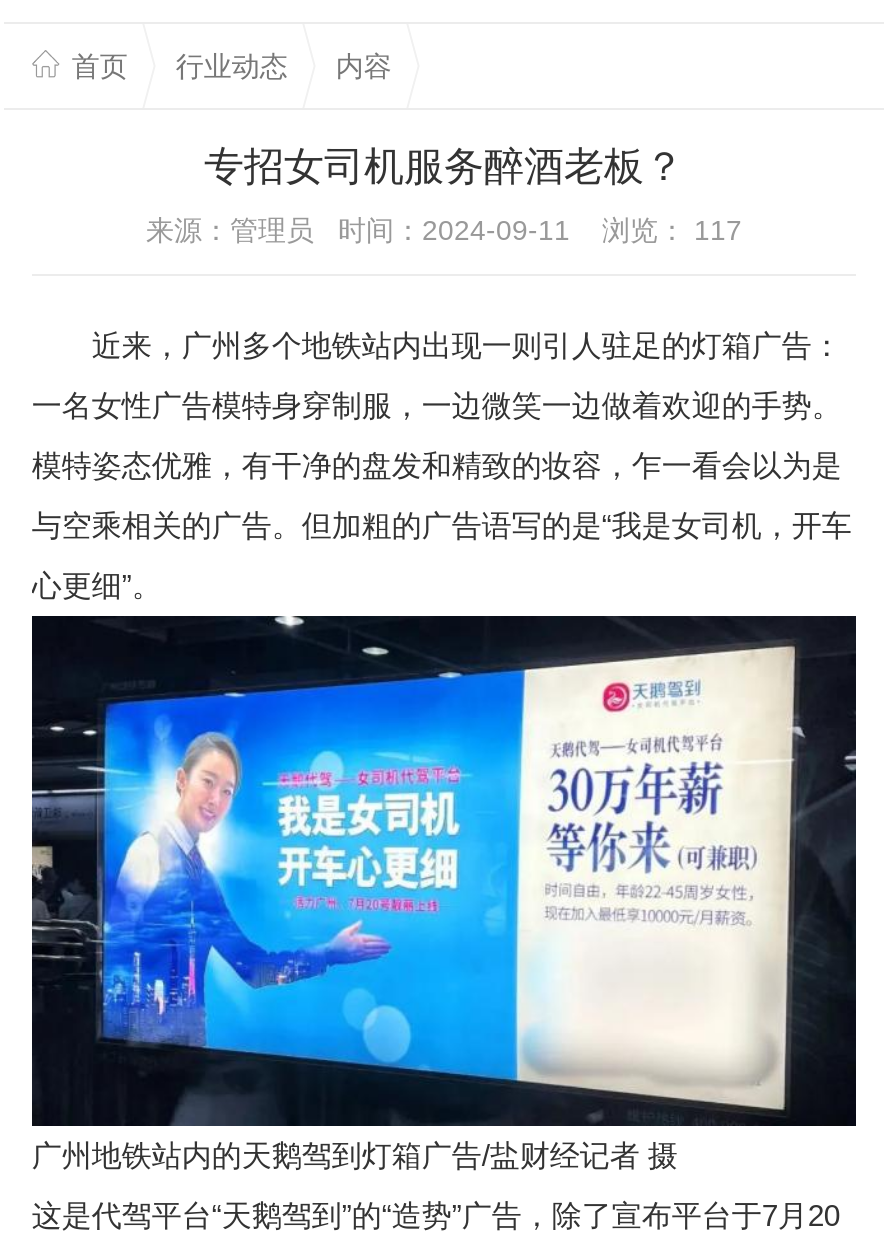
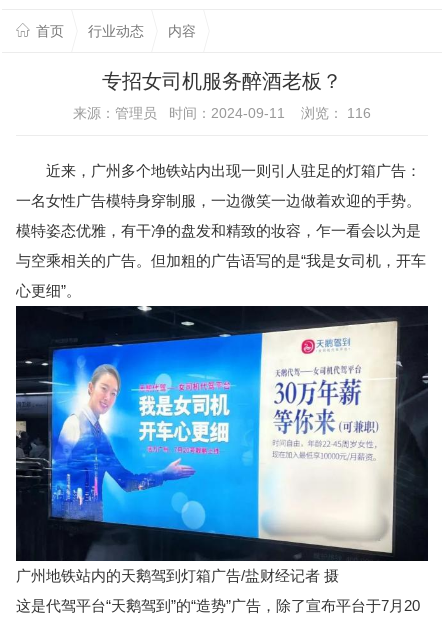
[146,214,742,246] 来源：管理员 时间：2024-09-11 浏览：117 -> [73,105,371,121] 来源：管理员 时间：2024-09-11 浏览：116

